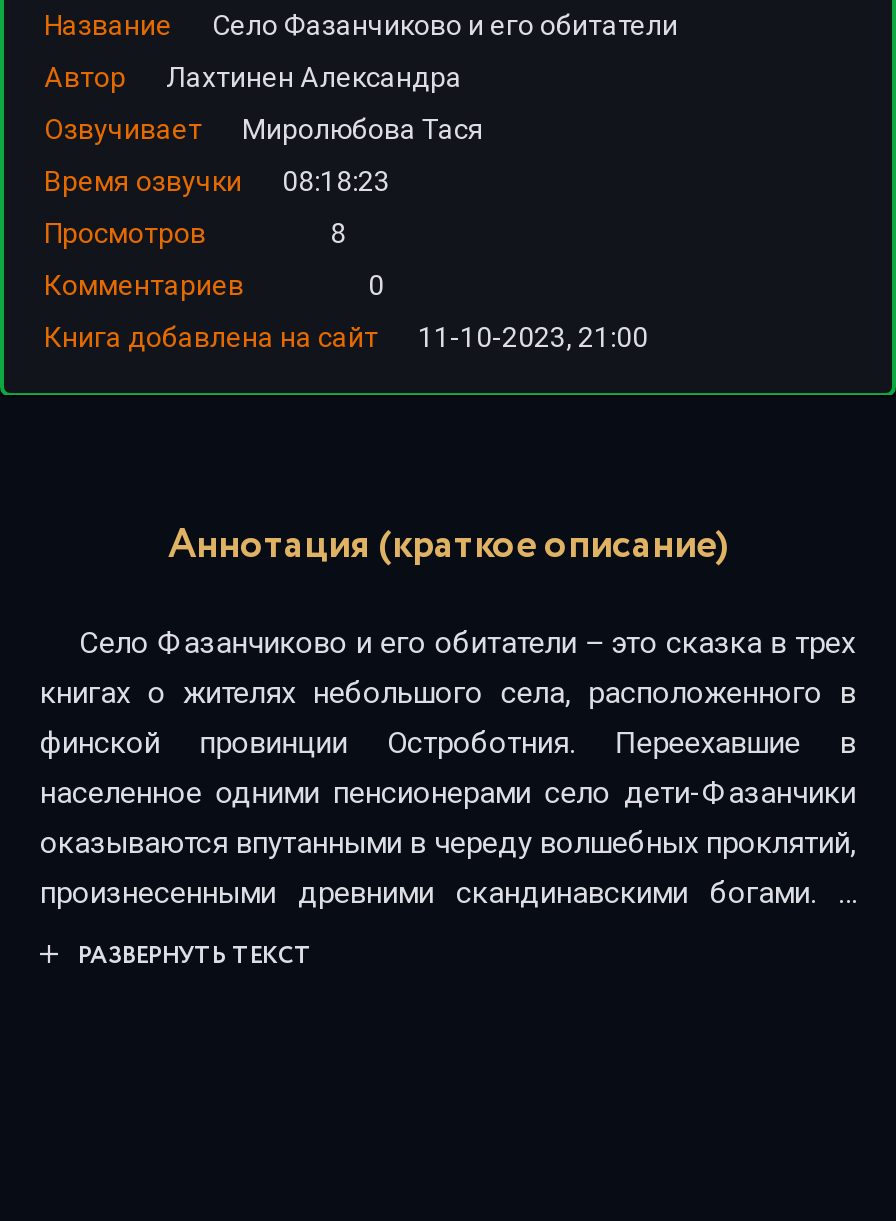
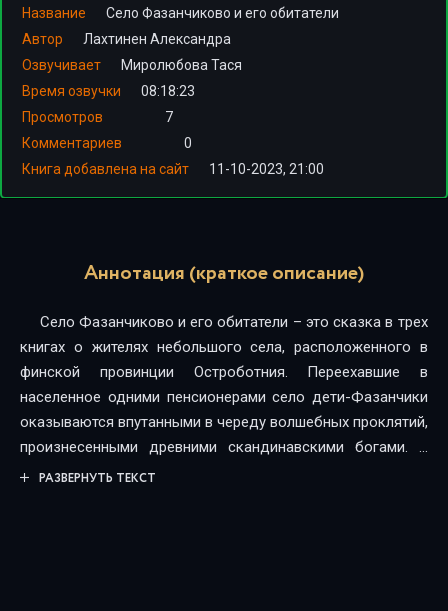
[330,217,346,249] 8 -> [165,109,173,125] 7

